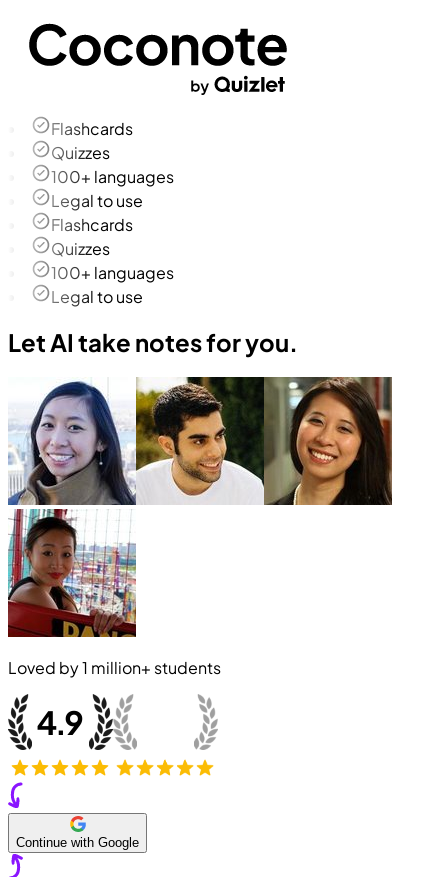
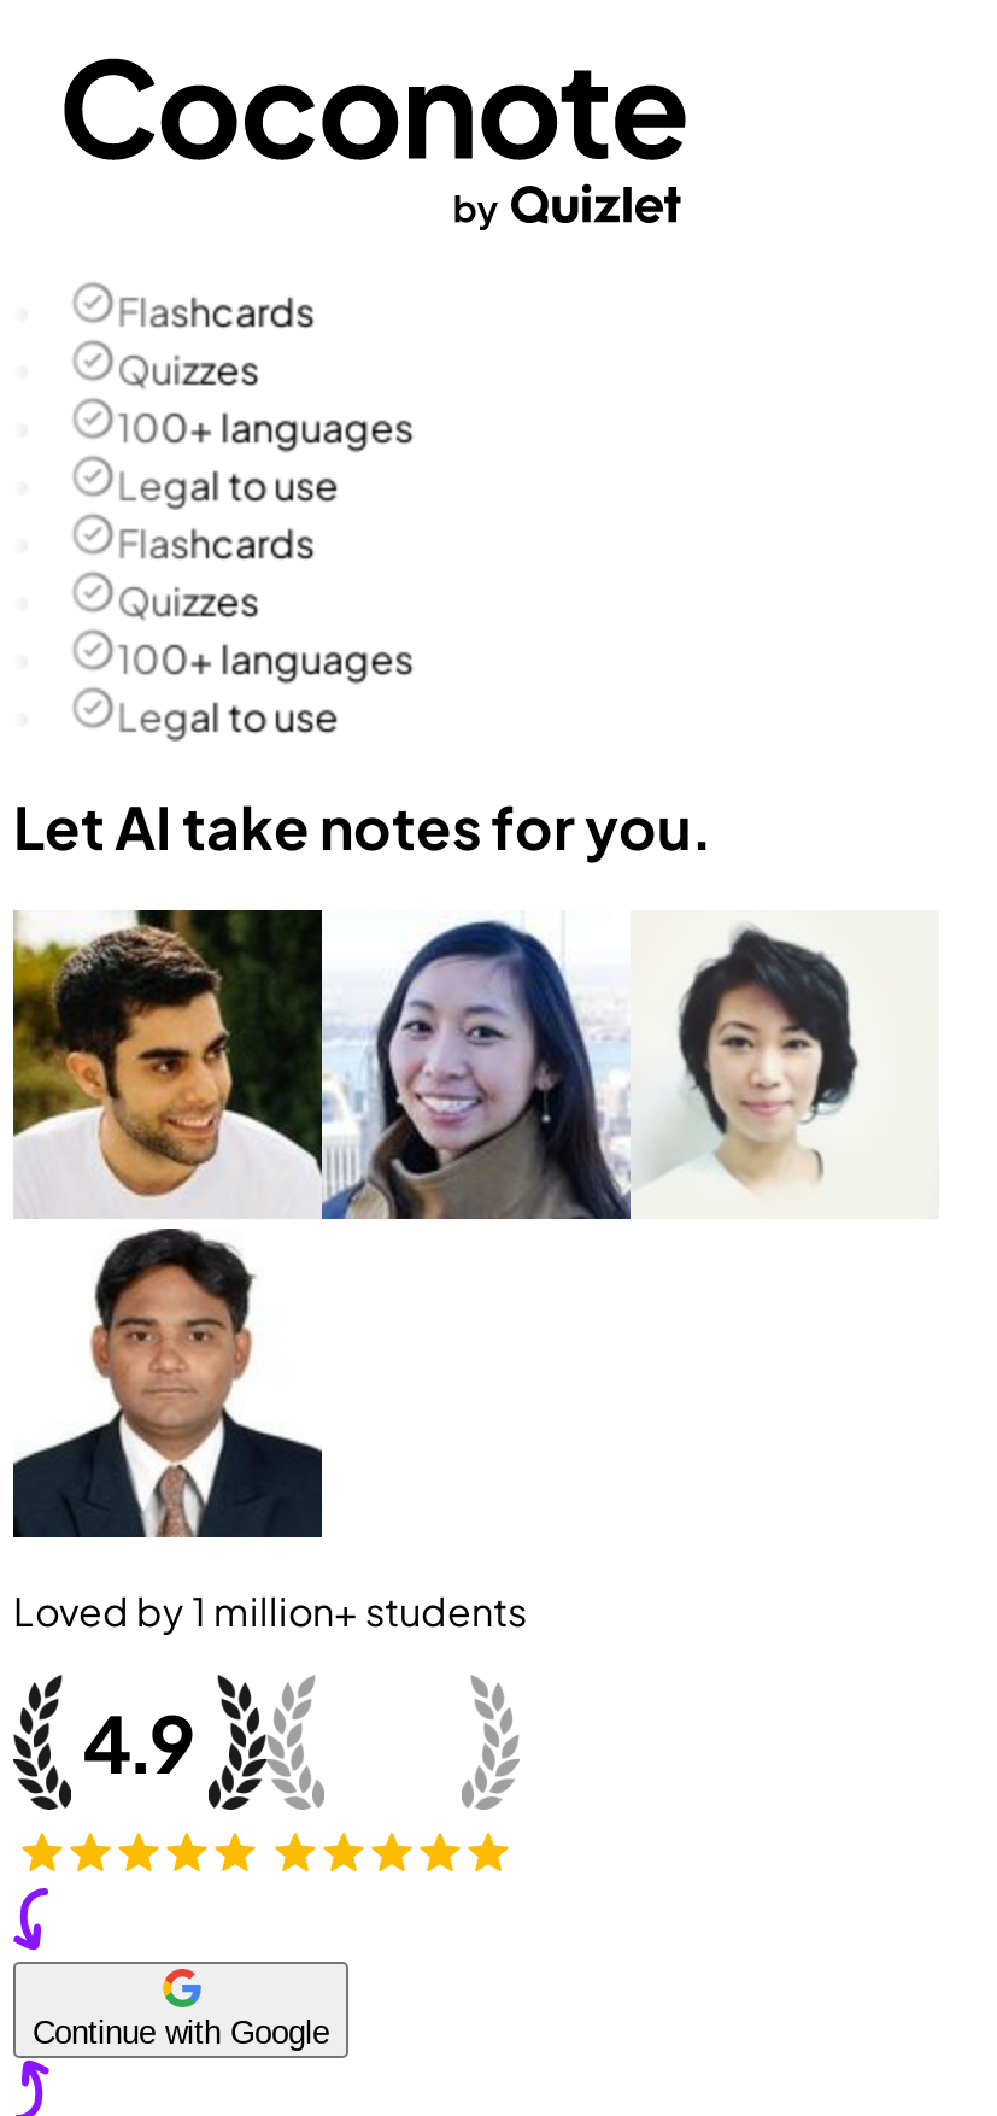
[7,376,393,638] [image] -> [11,908,939,1540] [image]

